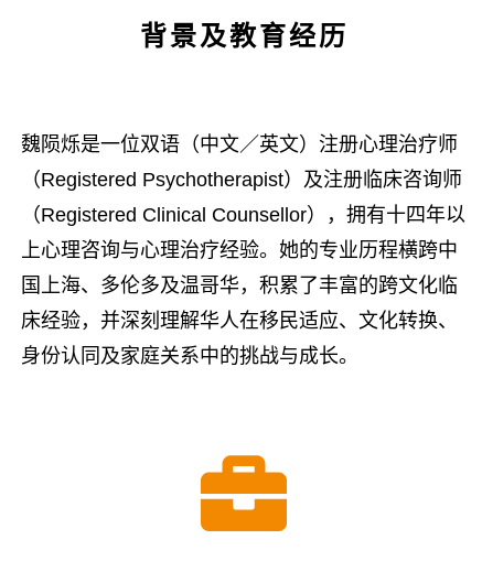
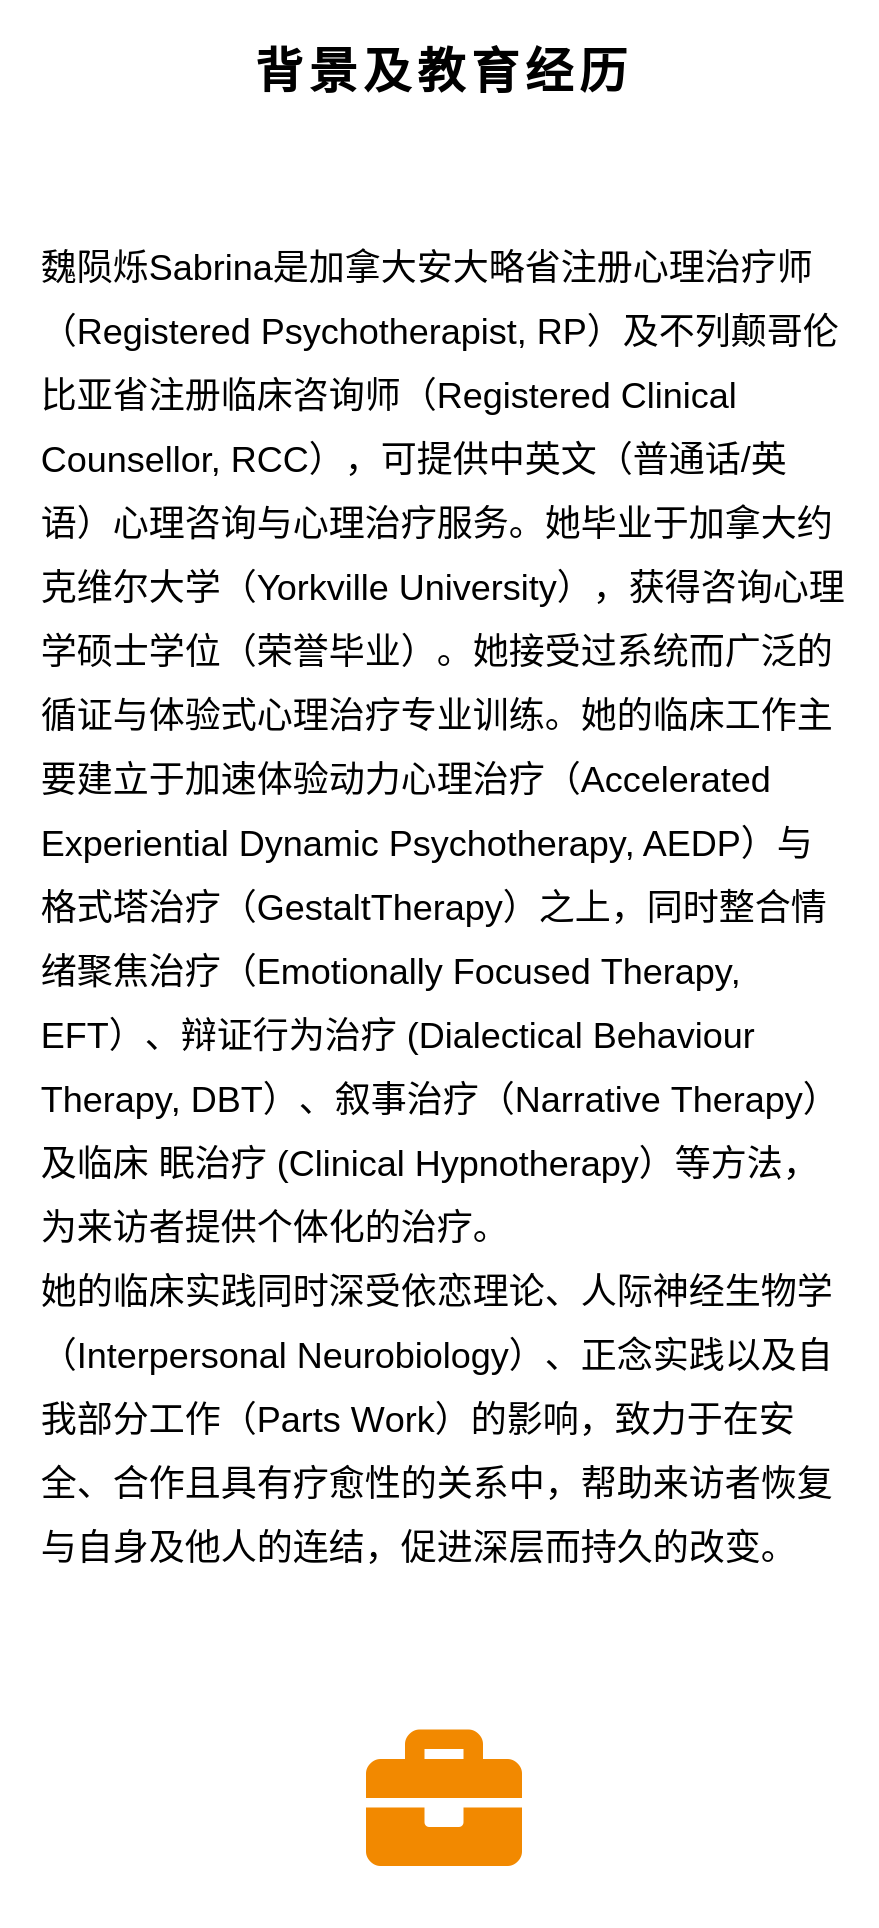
[21,134,466,367] 魏陨烁是一位双语（中文／英文）注册心理治疗师 | （Registered Psychotherapist）及注册临床咨询师 | （Registered Clinical Counsellor），拥有十四年以 | 上心理咨询与心理治疗经验。她的专业历程横跨中 | 国上海、多伦多及温哥华，积累了丰富的跨文化临 | 床经验，并深刻理解华人在移民适应、文化转换、 | 身份认同及家庭关系中的挑战与成长。 -> [41,249,845,1569] 魏陨烁Sabrina是加拿大安大略省注册心理治疗师 | （Registered Psychotherapist, RP）及不列颠哥伦 | 比亚省注册临床咨询师（Registered Clinical | Counsellor, RCC），可提供中英文（普通话/英 | 语）心理咨询与心理治疗服务。她毕业于加拿大约 | 克维尔大学（Yorkville University），获得咨询心理 | 学硕士学位（荣誉毕业）。她接受过系统而广泛的 | 循证与体验式心理治疗专业训练。她的临床工作主 | 要建立于加速体验动力心理治疗（Accelerated | Experiential Dynamic Psychotherapy, AEDP）与 | 格式塔治疗（GestaltTherapy）之上，同时整合情 | 绪聚焦治疗（Emotionally Focused Therapy, | EFT）、辩证行为治疗 (Dialectical Behaviour | Therapy, DBT）、叙事治疗（Narrative Therapy） | 及临床 眠治疗 (Clinical Hypnotherapy）等方法， | 为来访者提供个体化的治疗。 | 她的临床实践同时深受依恋理论、人际神经生物学 | （Interpersonal Neurobiology）、正念实践以及自 | 我部分工作（Parts Work）的影响，致力于在安 | 全、合作且具有疗愈性的关系中，帮助来访者恢复 | 与自身及他人的连结，促进深层而持久的改变。

